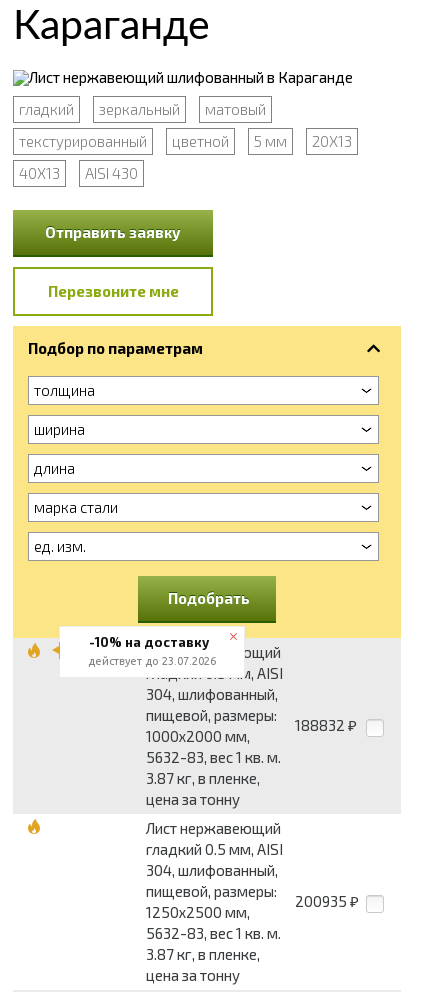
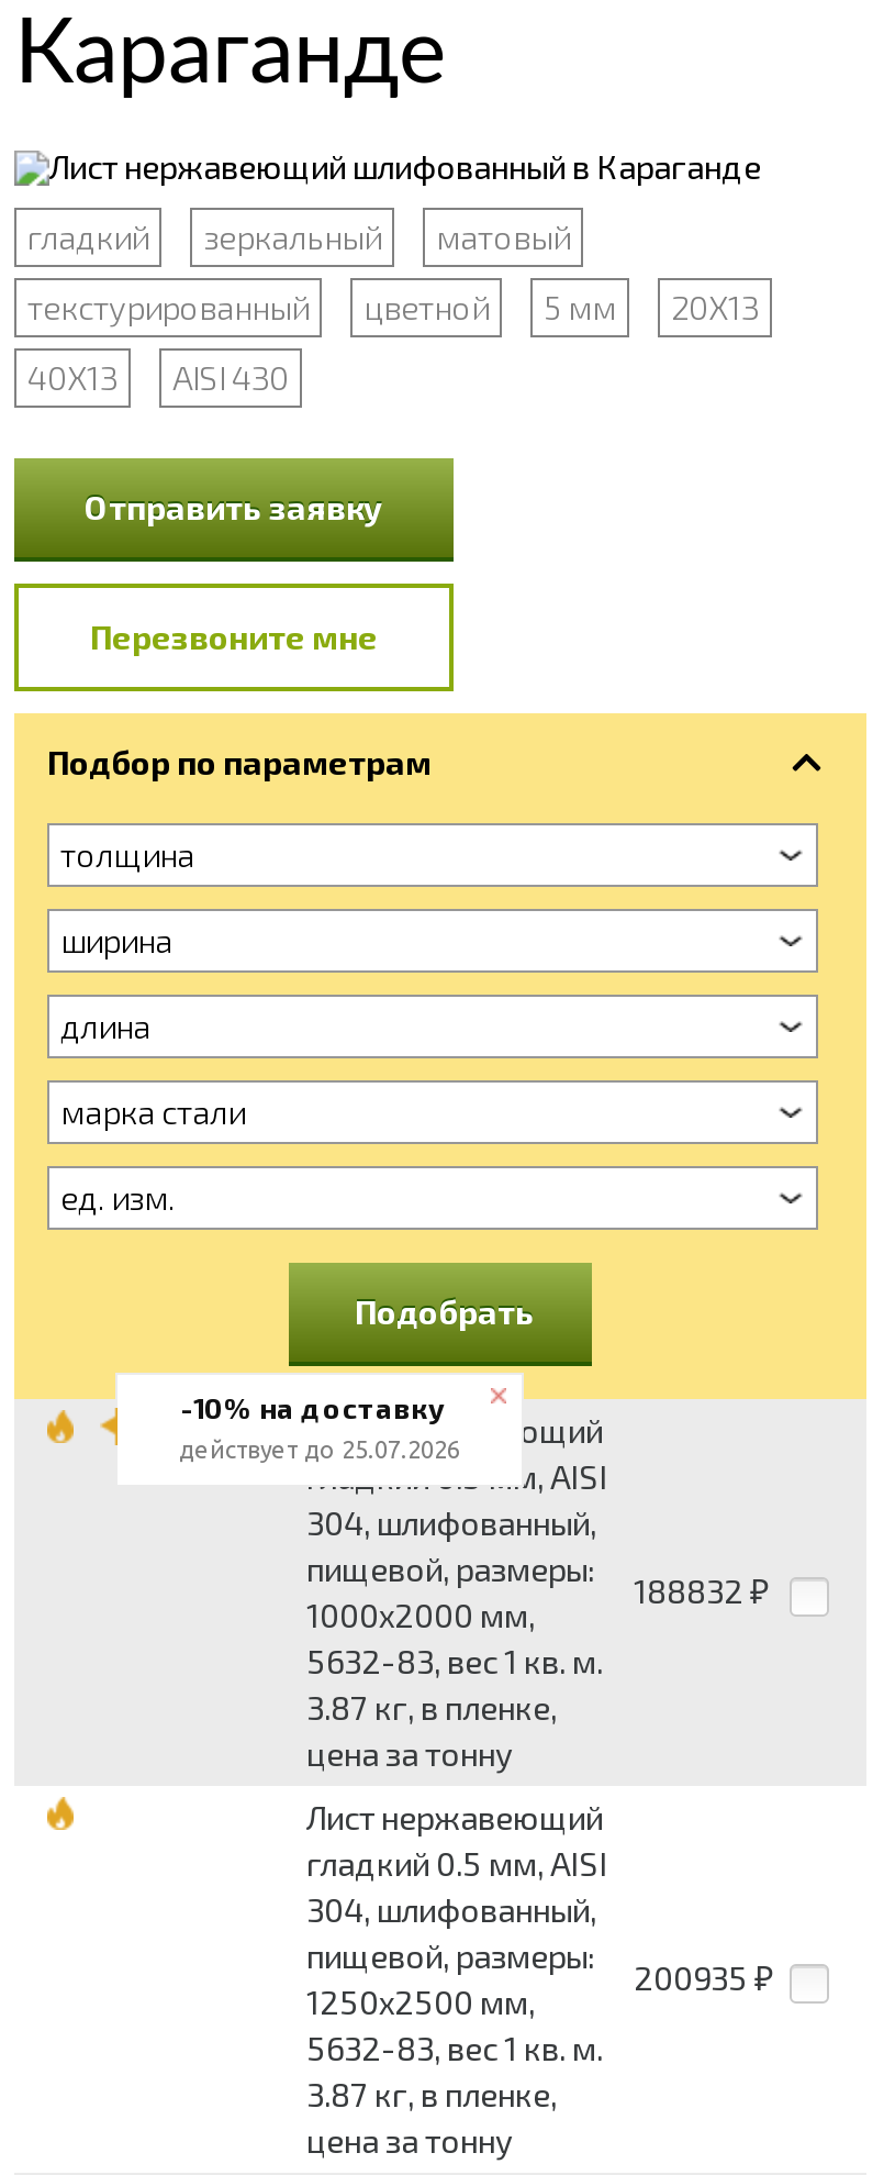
[88,655,216,667] действует до 23.07.2026 -> [179,1436,460,1463] действует до 25.07.2026

